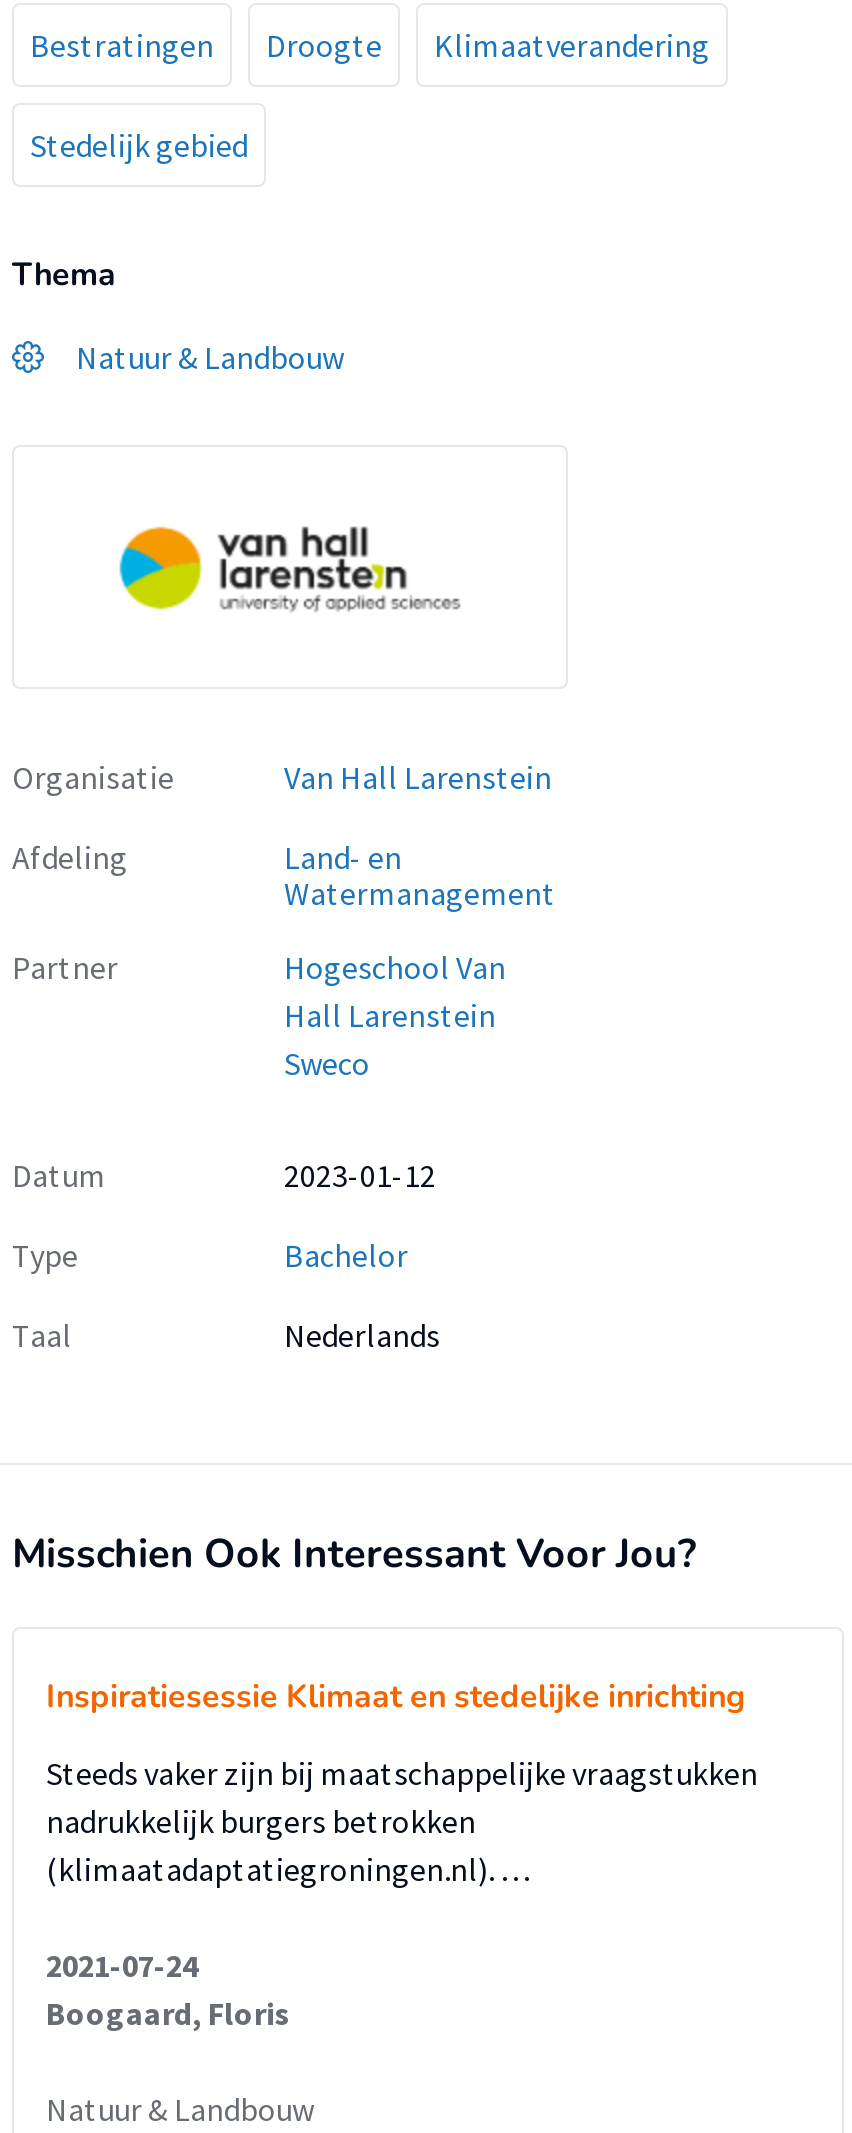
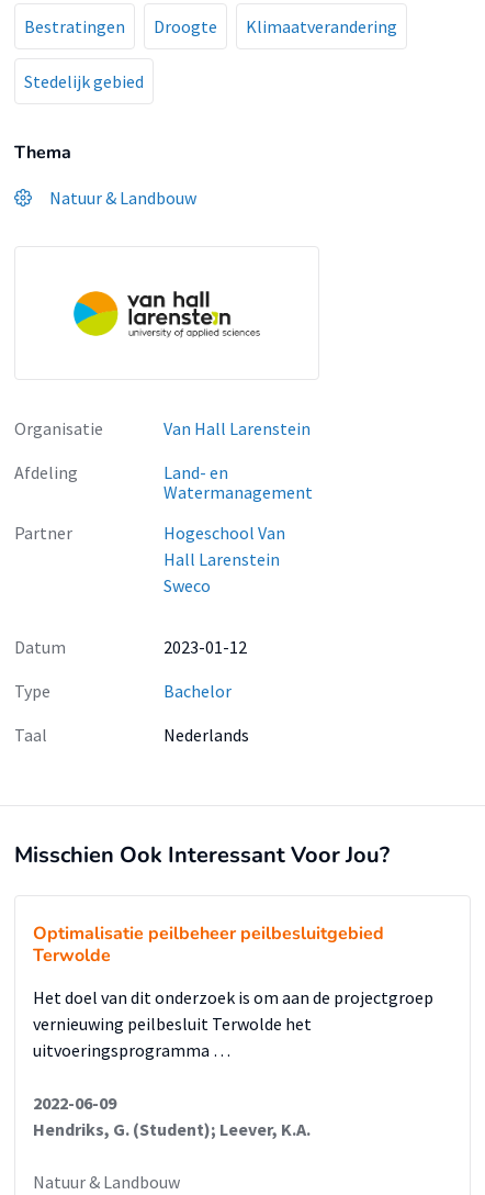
[46,1675,746,1719] Inspiratiesessie Klimaat en stedelijke inrichting -> [33,922,384,968] Optimalisatie peilbeheer peilbesluitgebied | Terwolde
[46,1753,758,1889] Steeds vaker zijn bij maatschappelijke vraagstukken | nadrukkelijk burgers betrokken | (klimaatadaptatiegroningen.nl). … -> [33,986,433,1061] Het doel van dit onderzoek is om aan de projectgroep | vernieuwing peilbesluit Terwolde het | uitvoeringsprogramma …
[46,1945,290,2033] 2021-07-24 | Boogaard, Floris -> [33,1092,311,1140] 2022-06-09 | Hendriks, G. (Student); Leever, K.A.

